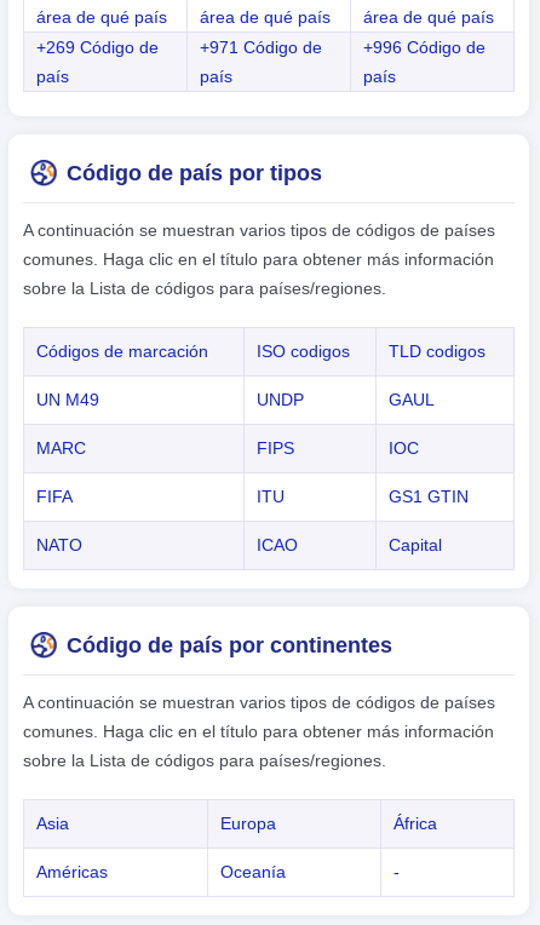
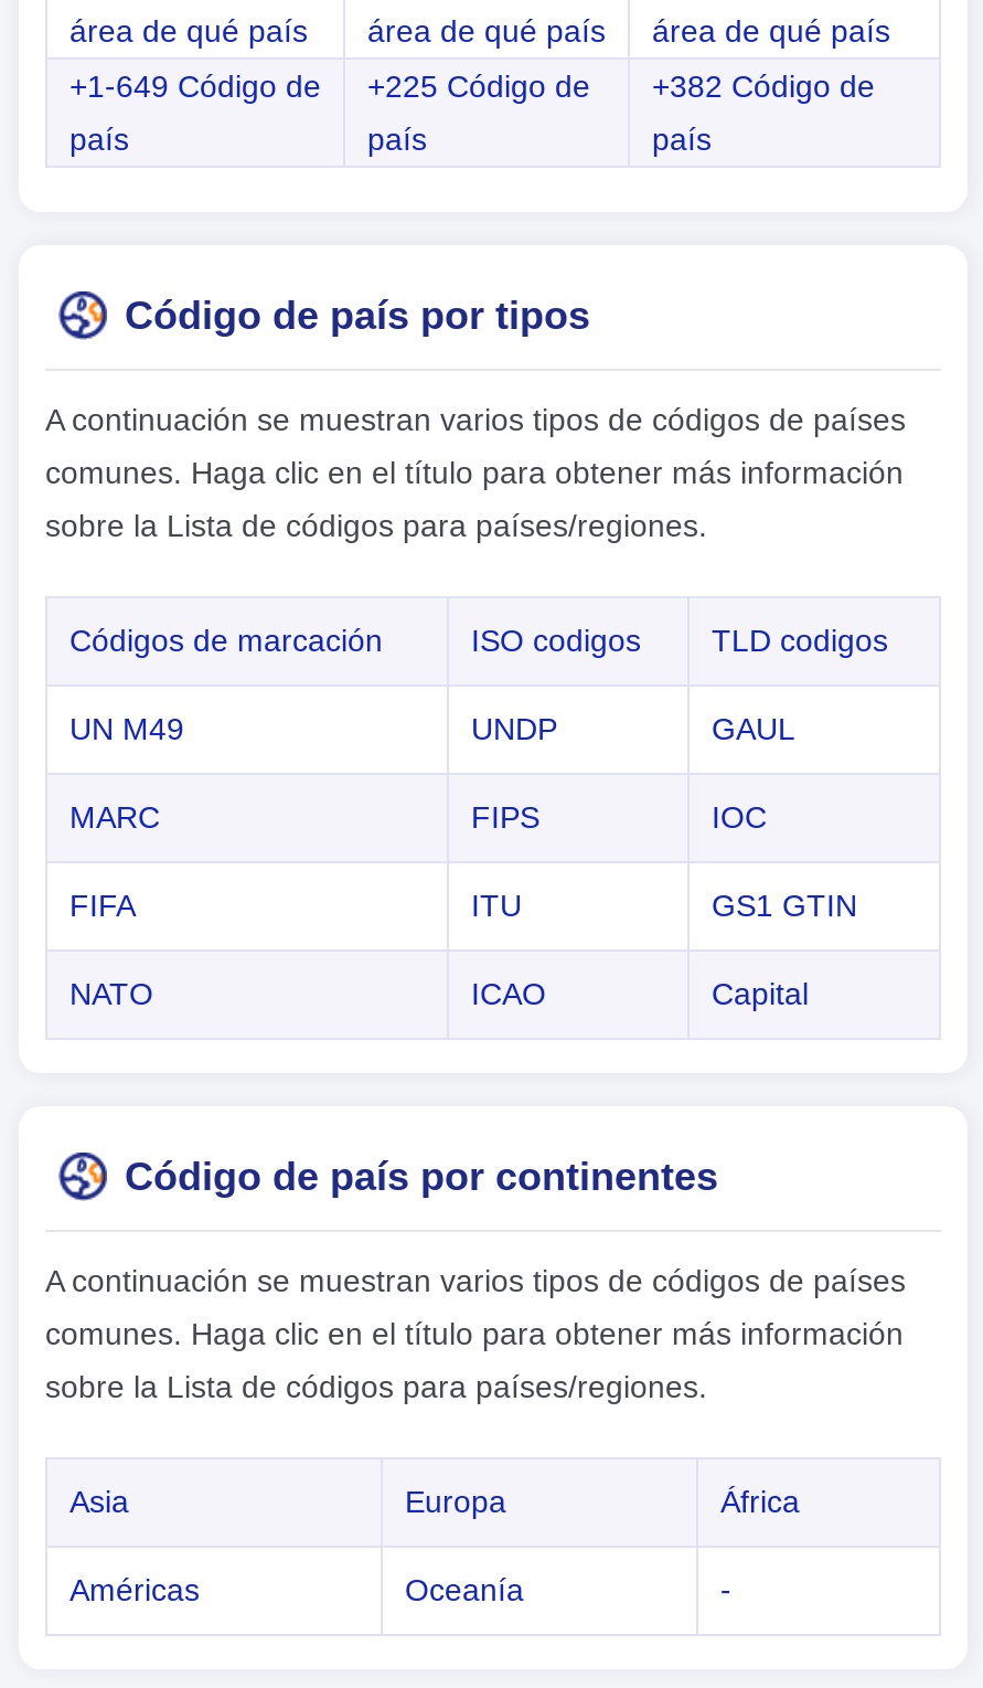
[36,37,159,57] +269 Código de -> [70,68,321,103] +1-649 Código de
[200,37,322,57] +971 Código de -> [367,68,590,103] +225 Código de
[363,37,486,57] +996 Código de -> [652,68,875,103] +382 Código de

